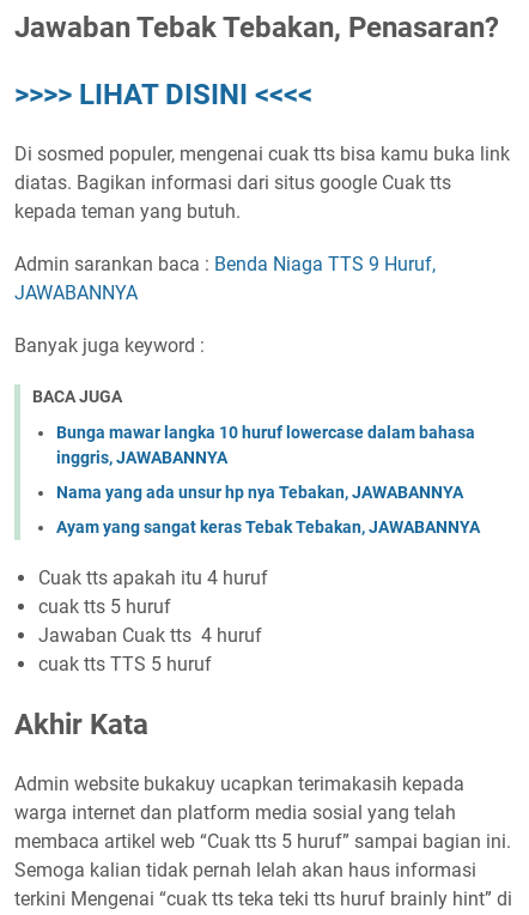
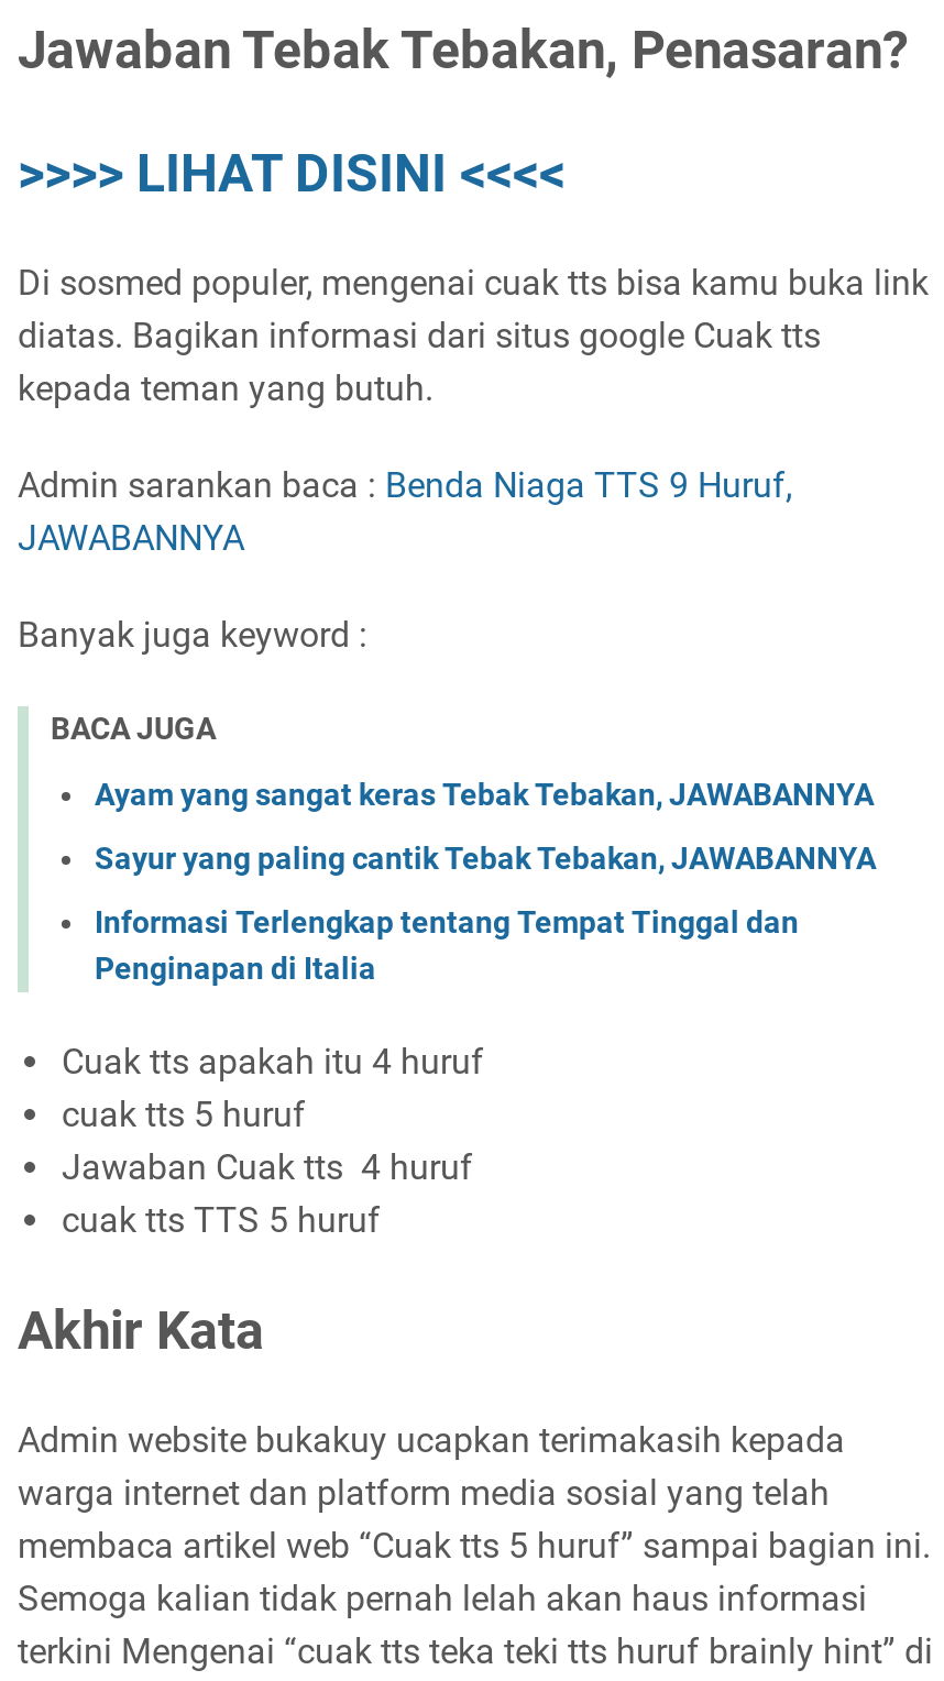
[56,423,475,502] Bunga mawar langka 10 huruf lowercase dalam bahasa | inggris, JAWABANNYA | Nama yang ada unsur hp nya Tebakan, JAWABANNYA -> none
moved [56,518,480,537] -> [95,778,874,813]: Ayam yang sangat keras Tebak Tebakan, JAWABANNYA
none -> [95,841,876,987] Sayur yang paling cantik Tebak Tebakan, JAWABANNYA | Informasi Terlengkap tentang Tempat Tinggal dan | Penginapan di Italia

